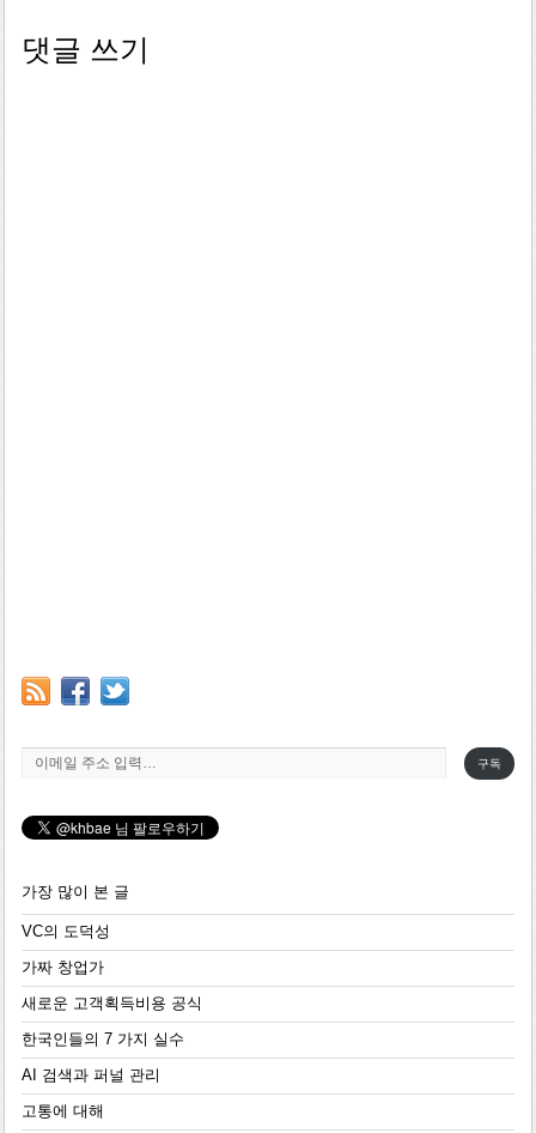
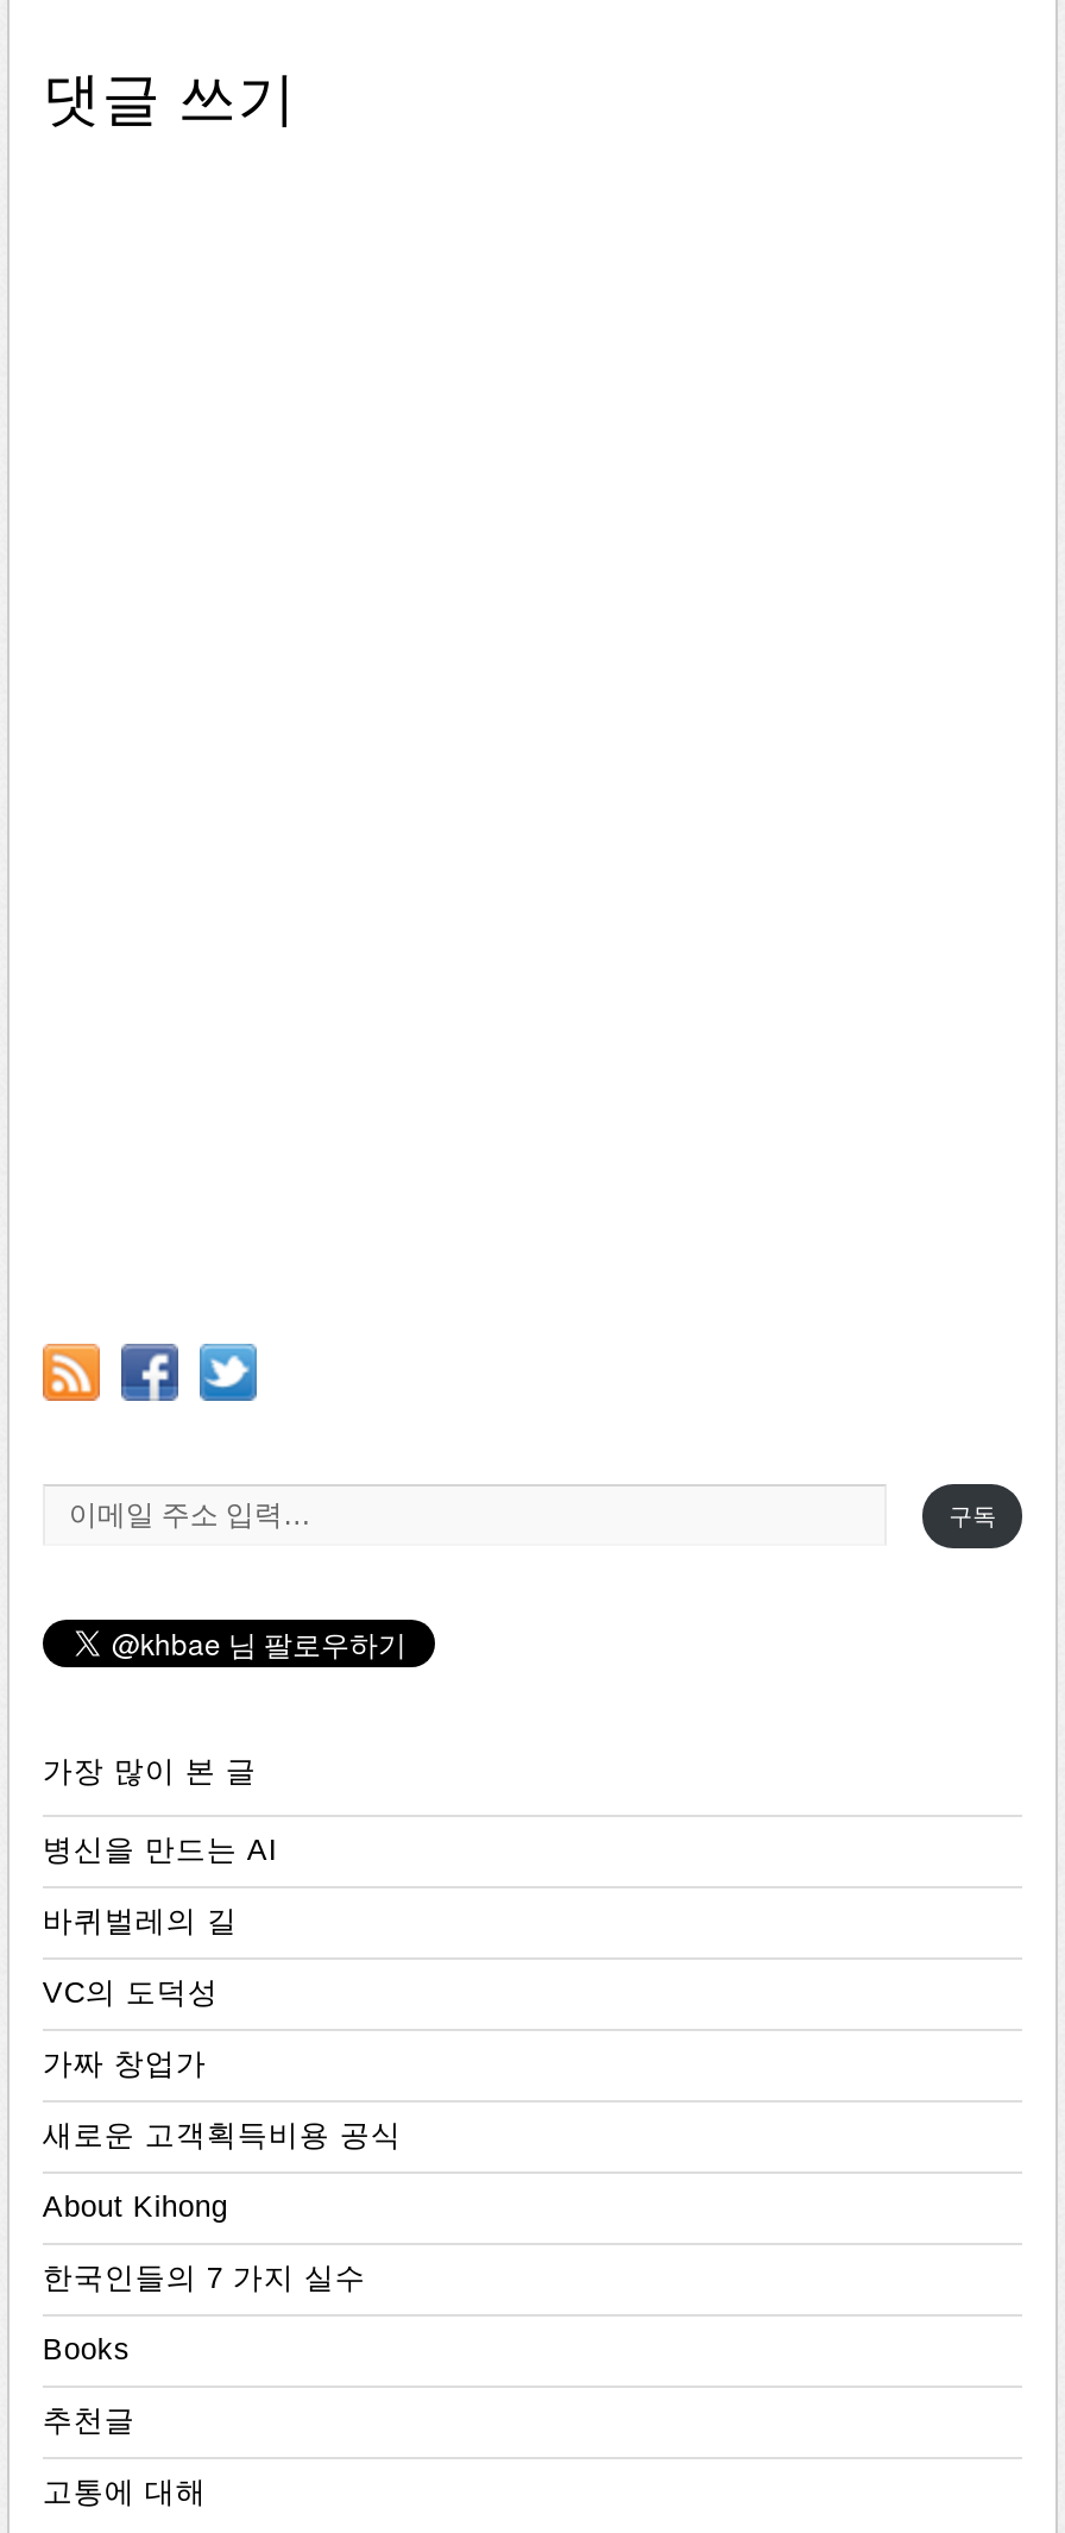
none -> [43,1834,278,1939] 병신을 만드는 AI | 바퀴벌레의 길
none -> [43,2191,228,2225] About Kihong
[21,1067,160,1084] AI 검색과 퍼널 관리 -> [43,2334,135,2439] Books | 추천글

